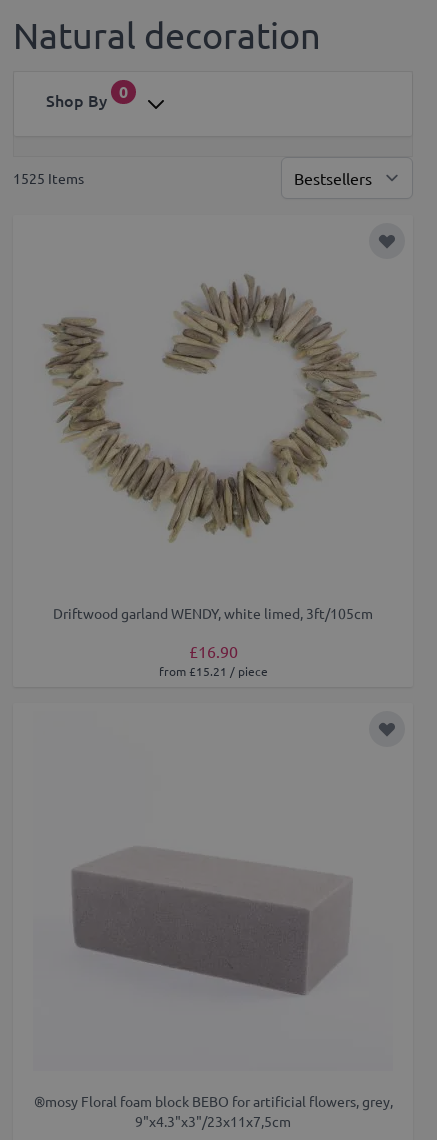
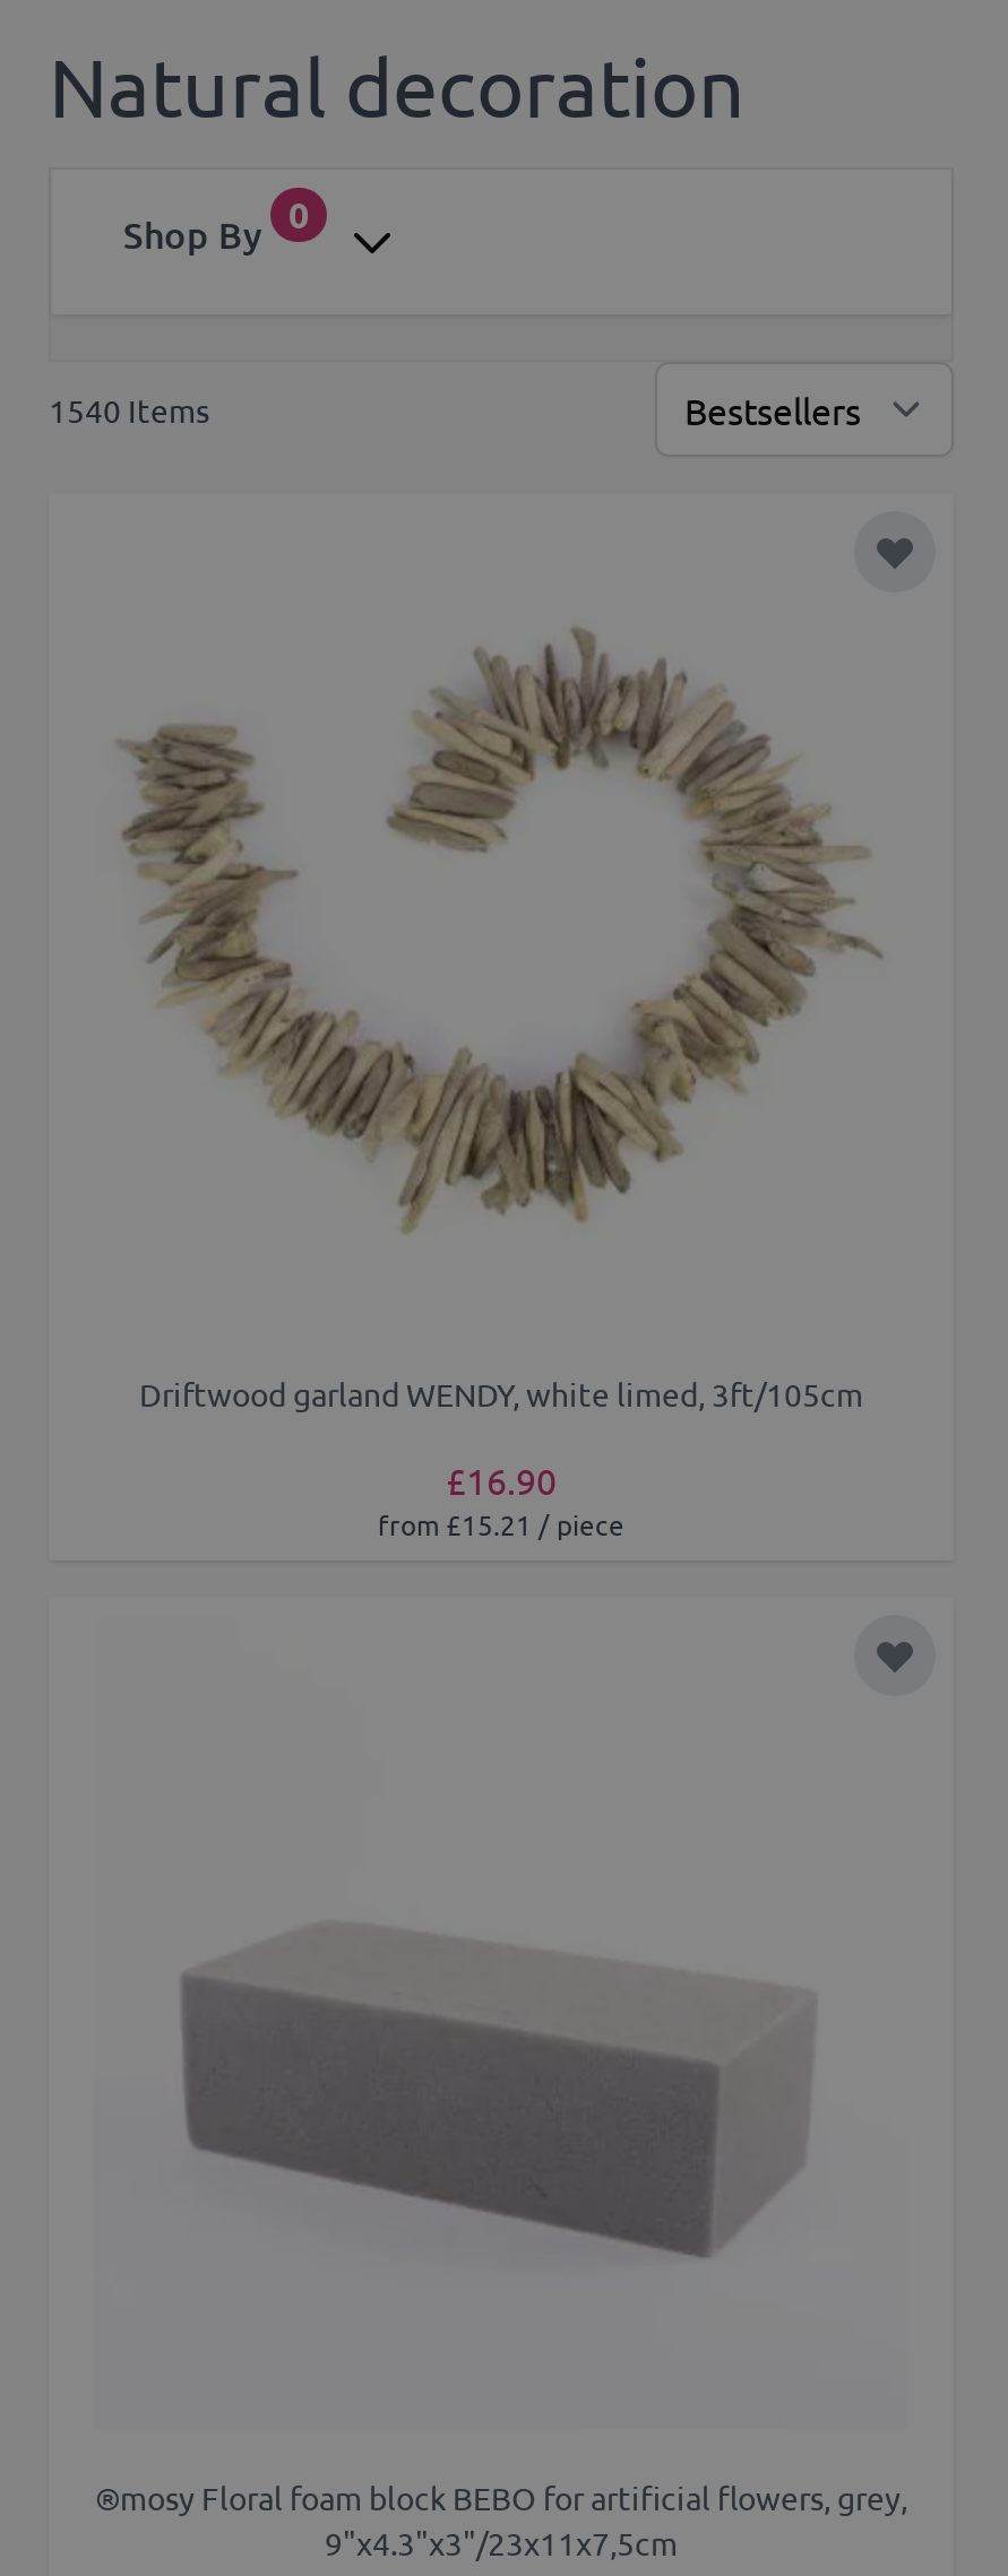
[13,169,84,187] 1525 Items -> [49,388,209,429] 1540 Items

